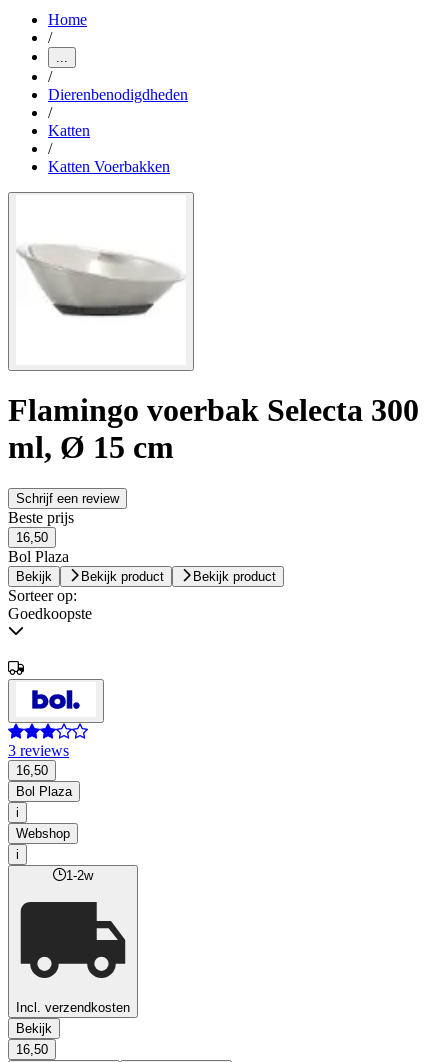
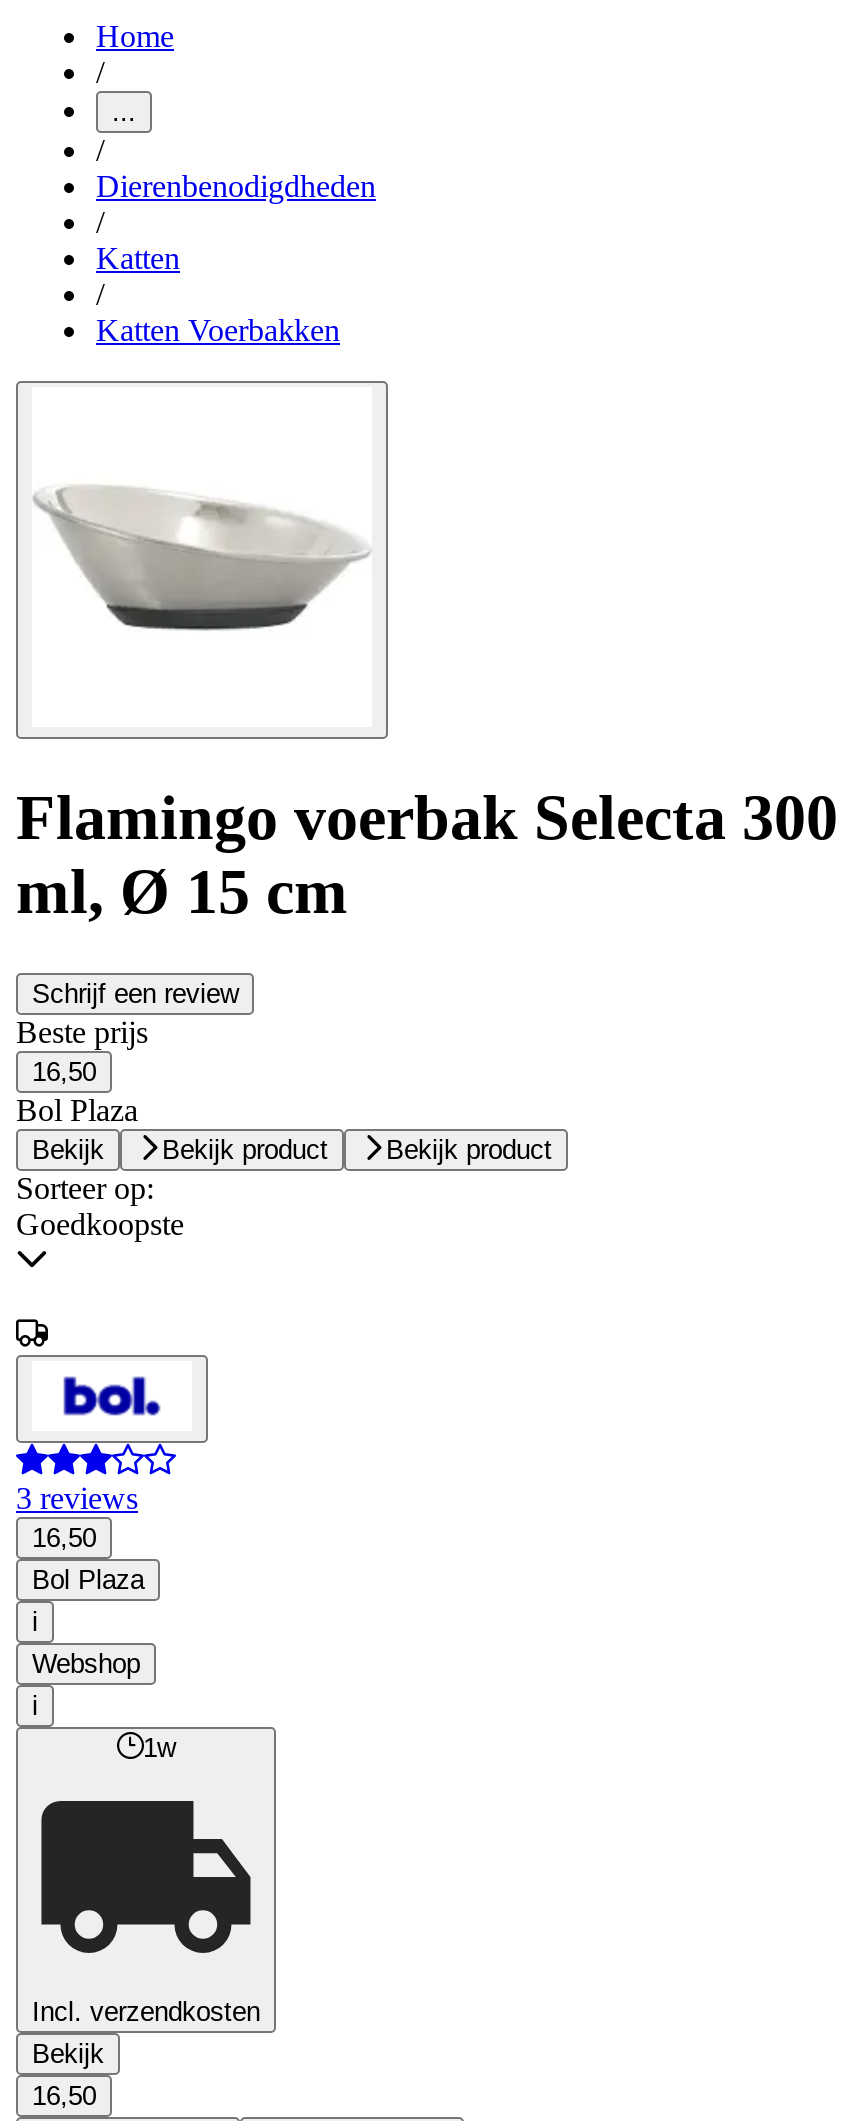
[66,868,93,883] 1-2w -> [143,1733,175,1763] 1w

